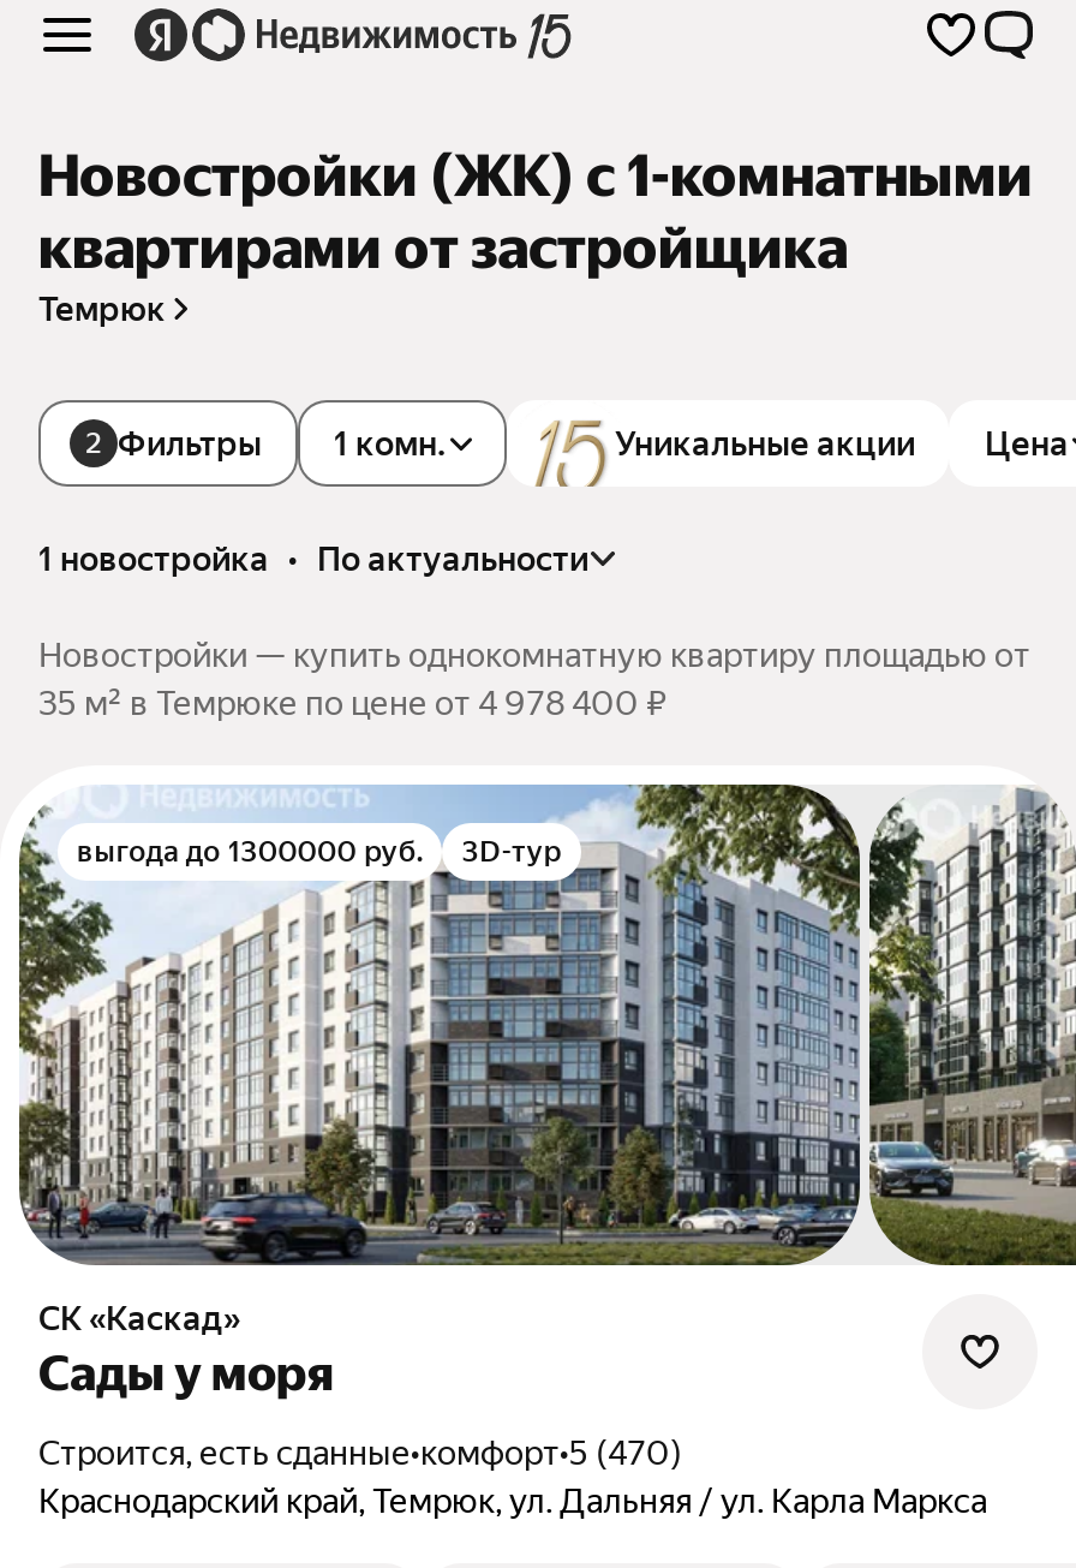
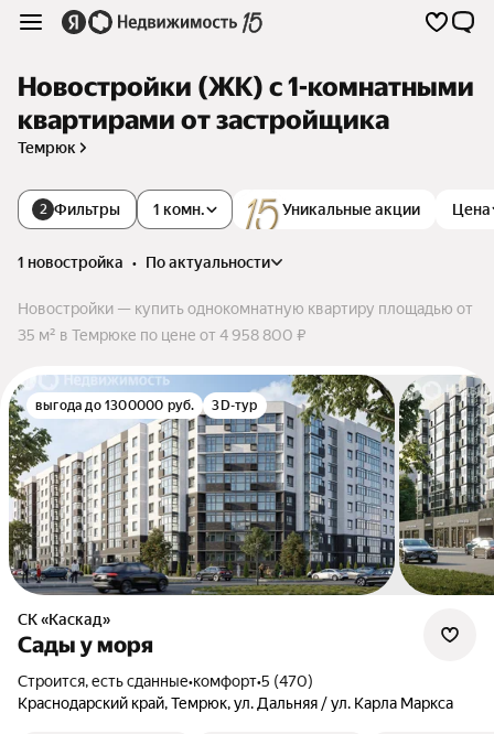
[38,683,668,722] 35 м² в Темрюке по цене от 4 978 400 ₽ -> [18,326,307,344] 35 м² в Темрюке по цене от 4 958 800 ₽

